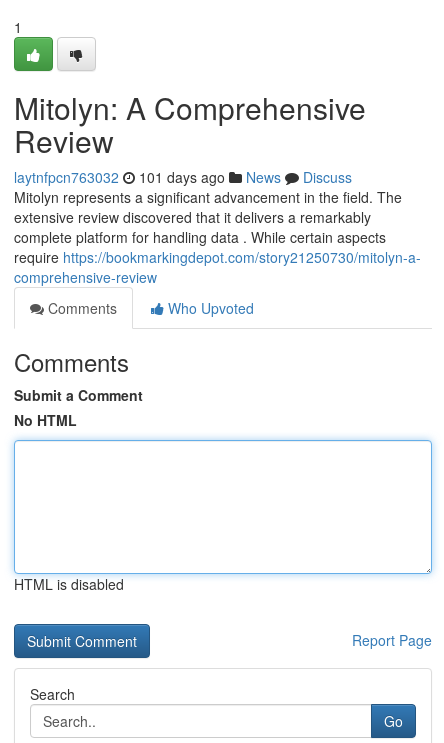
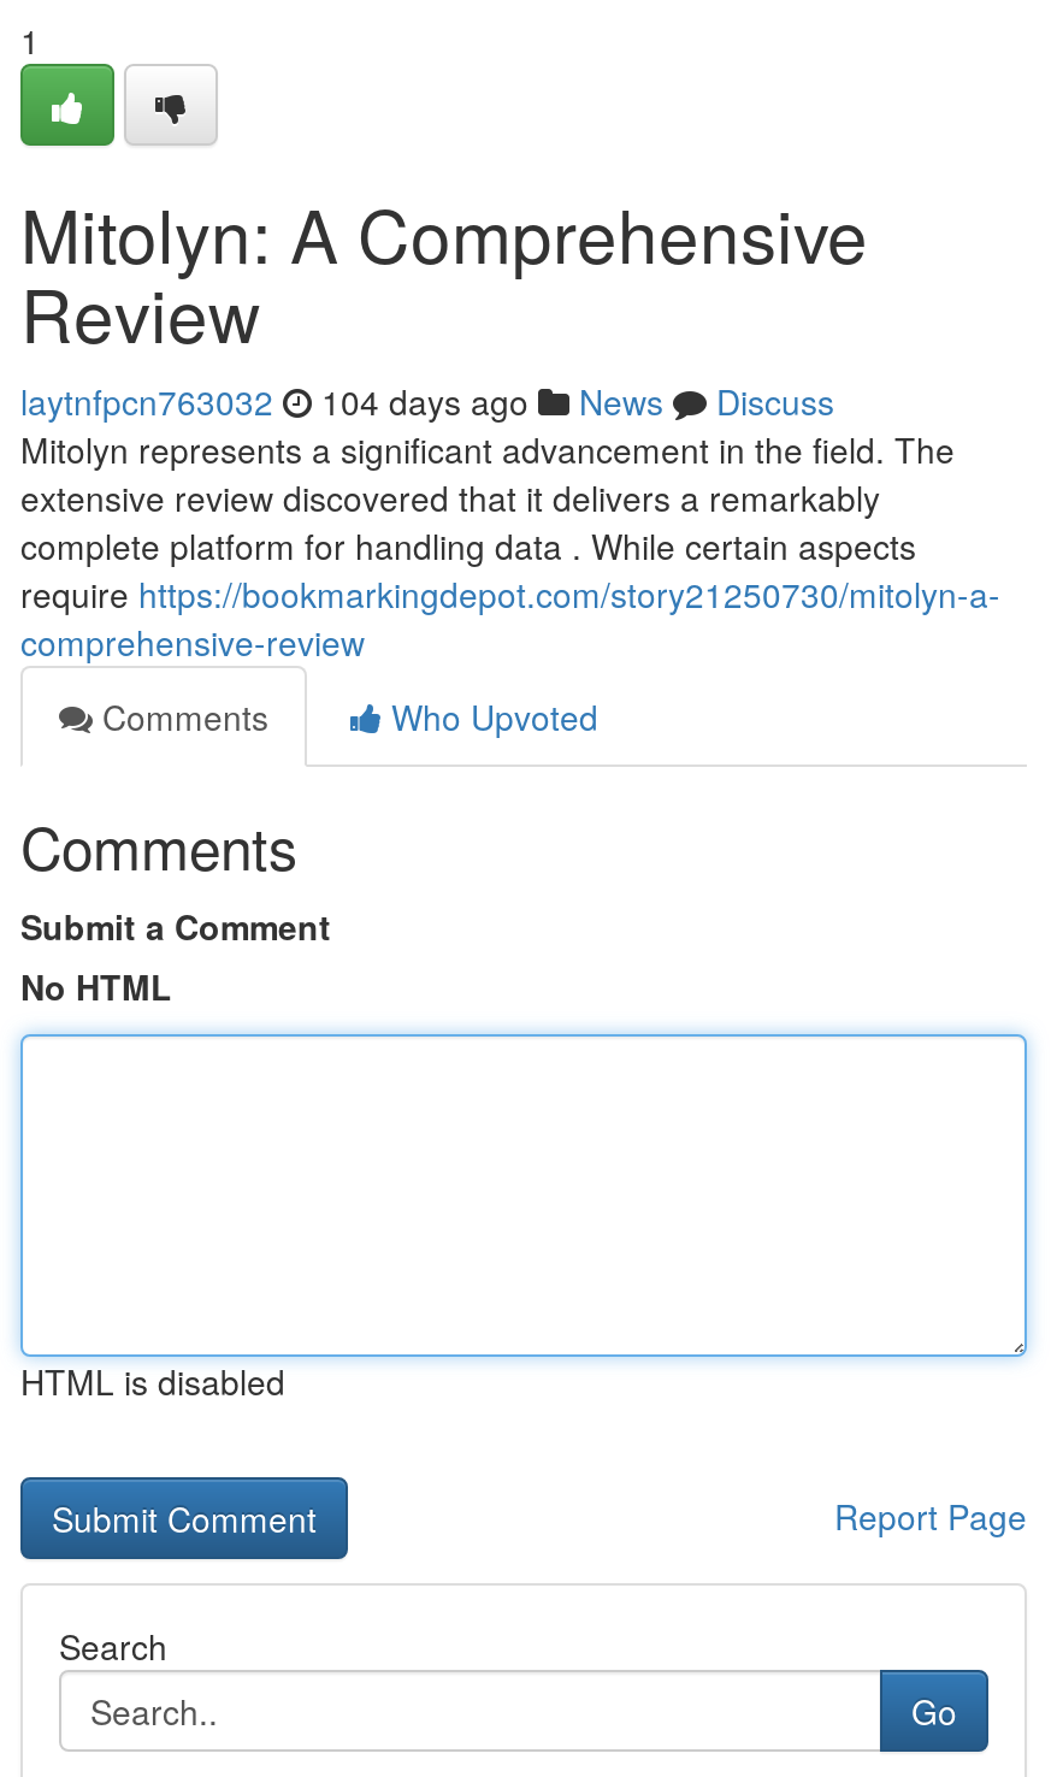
[14,167,352,187] laytnfpcn763032 101 days ago News Discuss -> [20,377,834,425] laytnfpcn763032 104 days ago News Discuss

